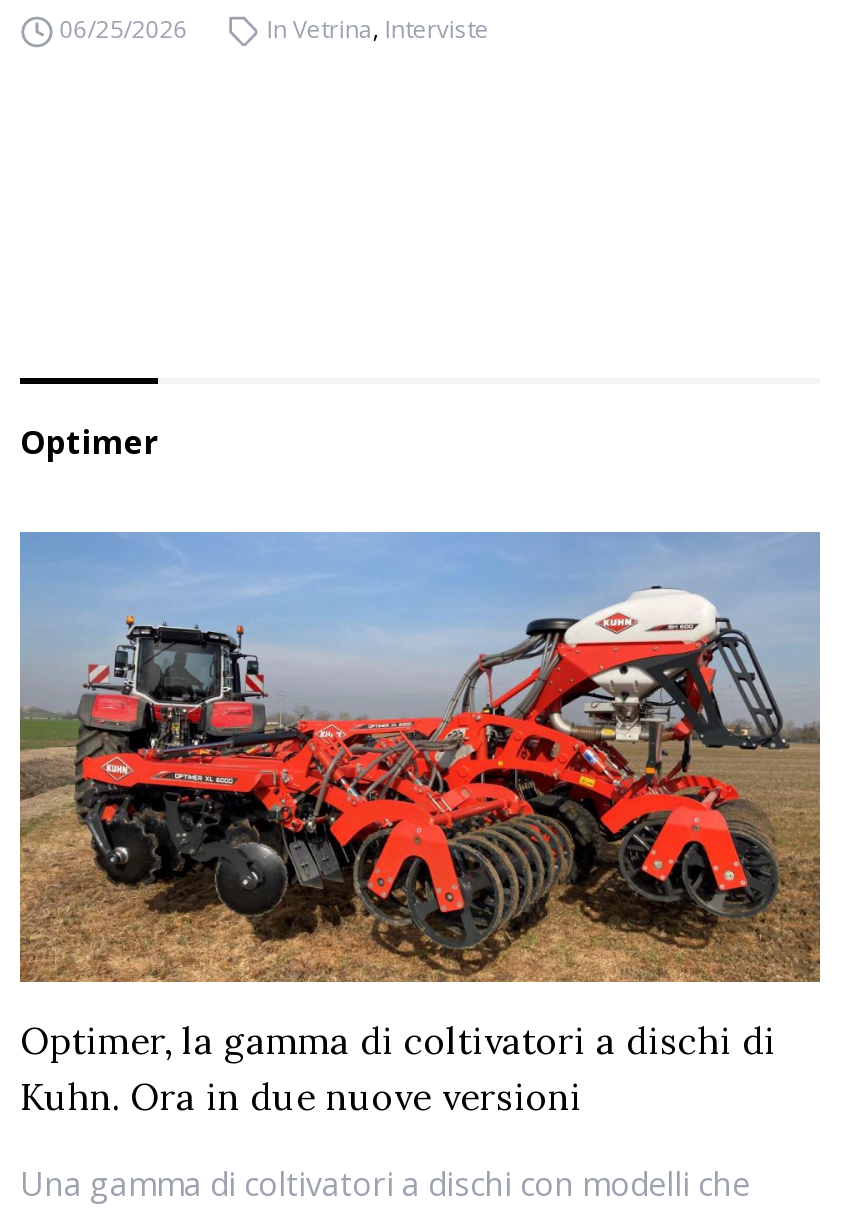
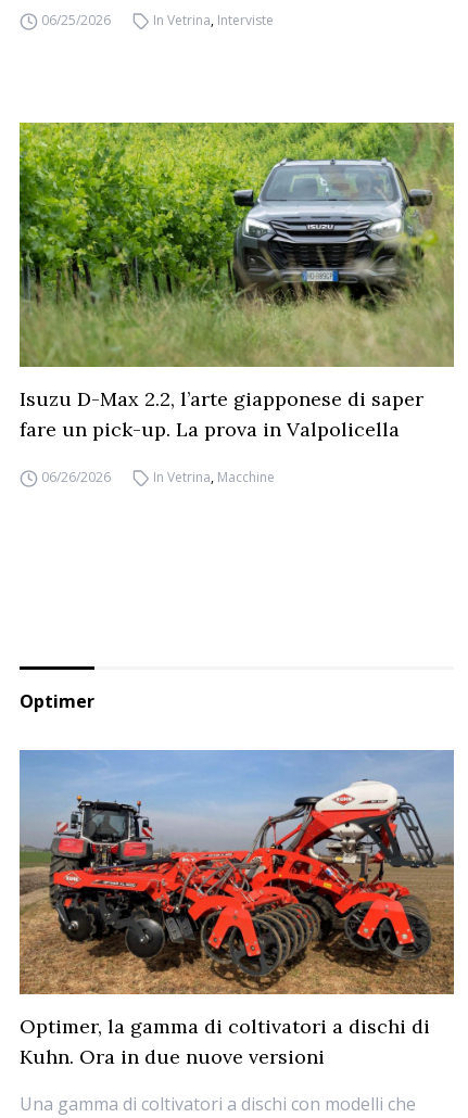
none -> [18,122,455,486] [image] | Isuzu D-Max 2.2, l’arte giapponese di saper | fare un pick-up. La prova in Valpolicella | 06/26/2026 | In Vetrina, Macchine

